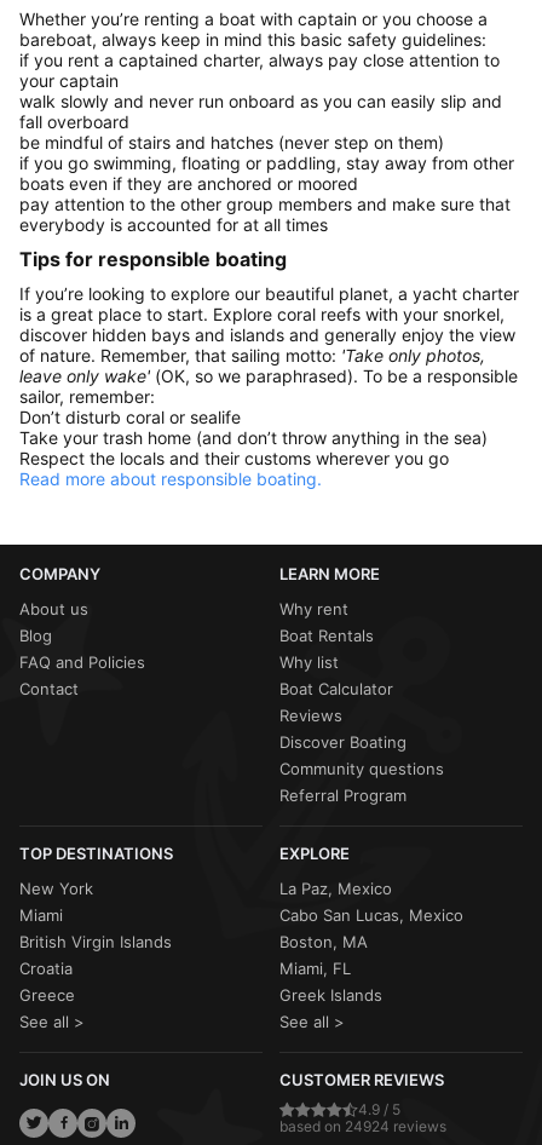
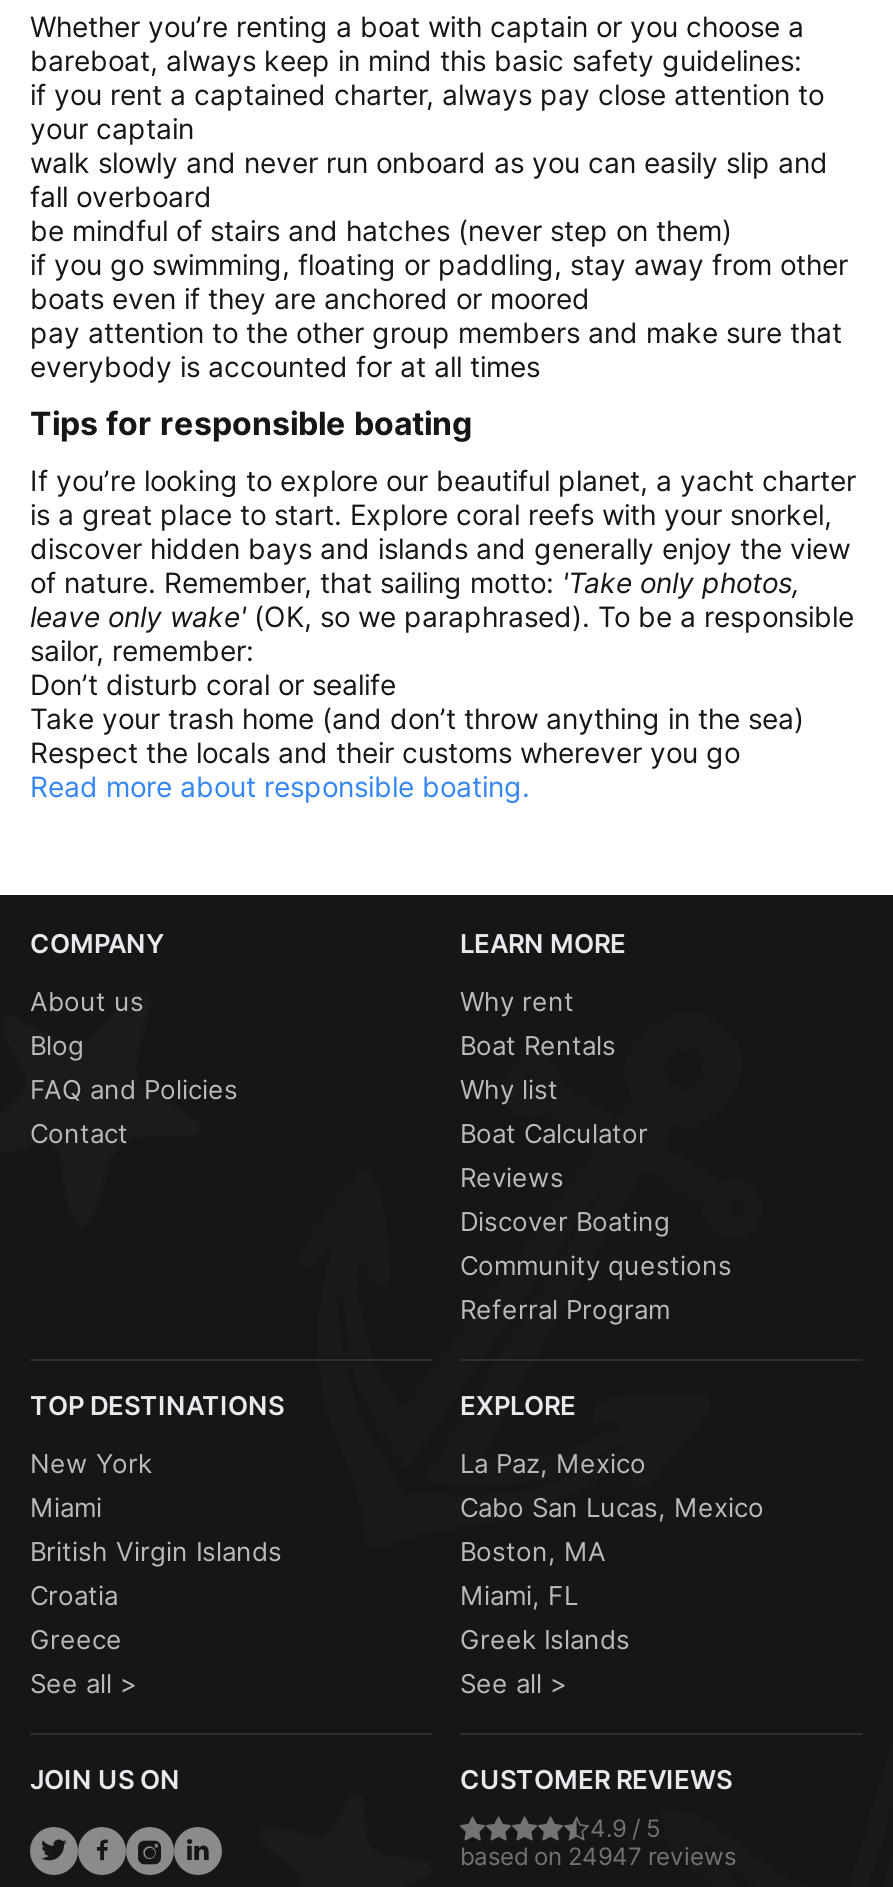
[279,1117,446,1135] based on 24924 reviews -> [460,1840,736,1870] based on 24947 reviews

